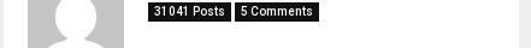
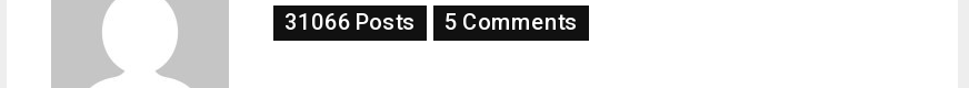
[154,5,313,18] 31041 Posts 5 Comments -> [284,9,578,33] 31066 Posts 5 Comments

